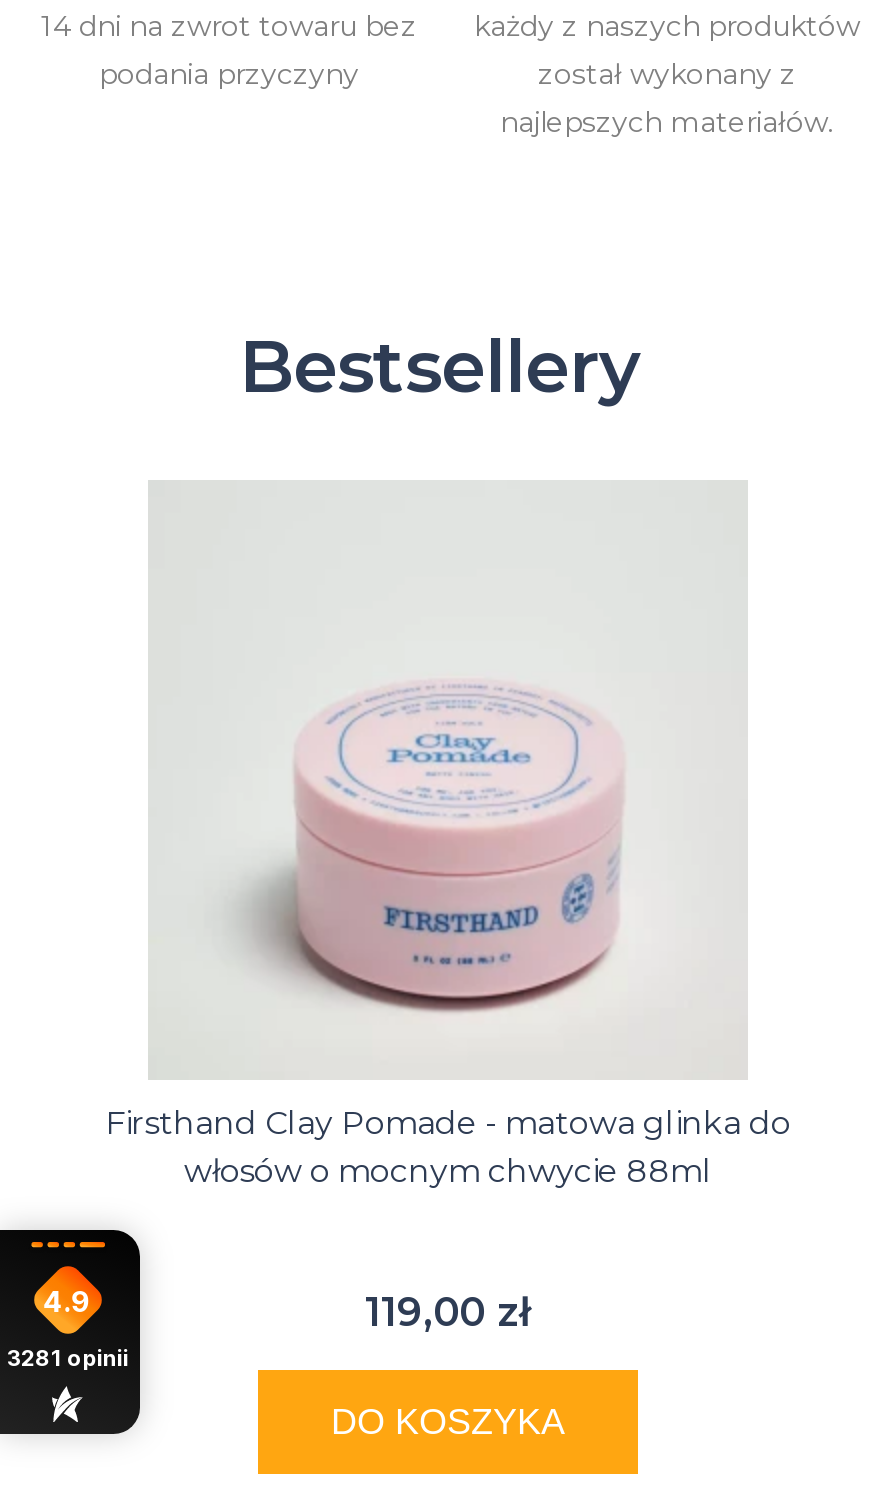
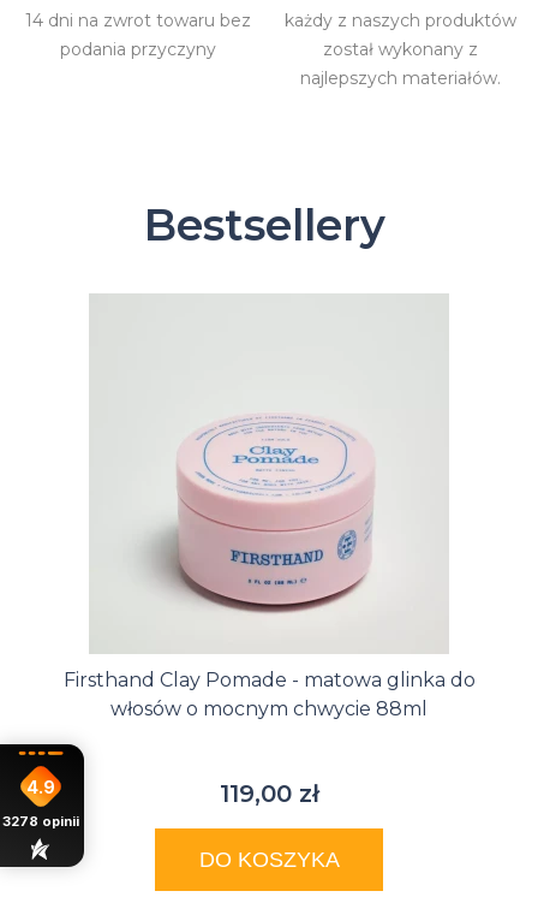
[7,1343,129,1371] 3281 opinii -> [2,812,79,829] 3278 opinii

